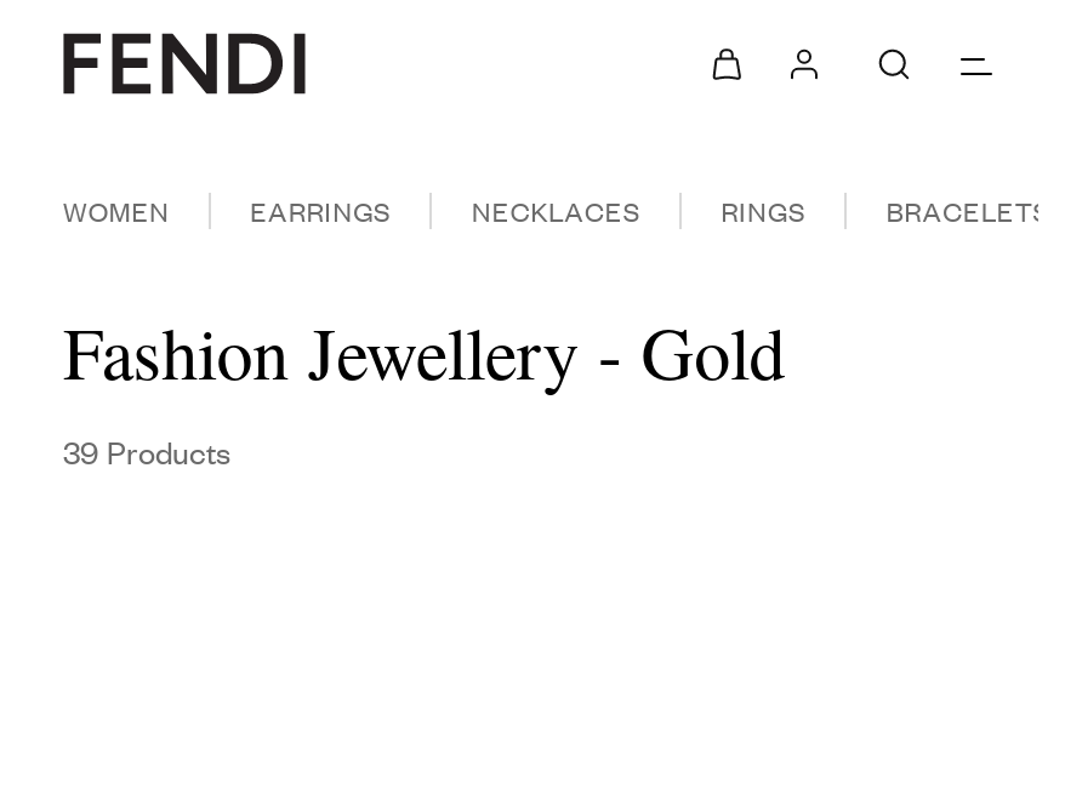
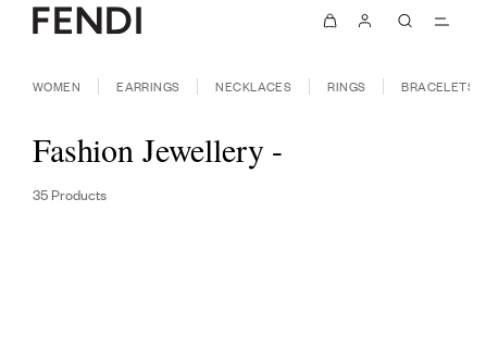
[63,302,785,474] Fashion Jewellery - Gold | 39 Products -> [33,127,283,204] Fashion Jewellery - | 35 Products

